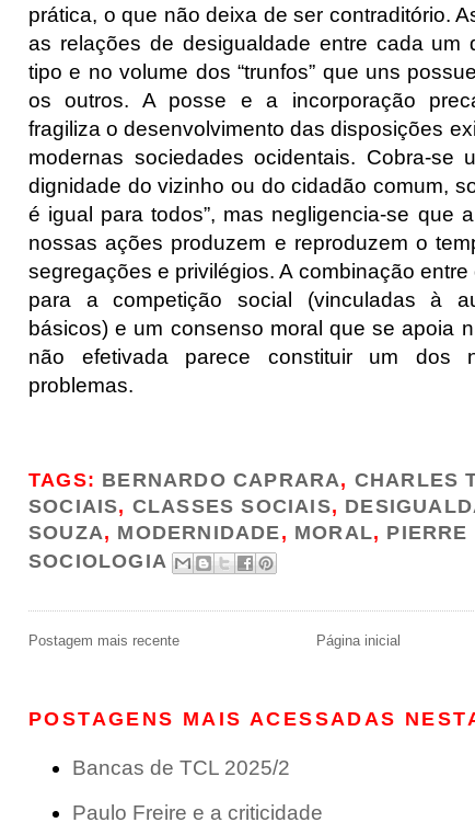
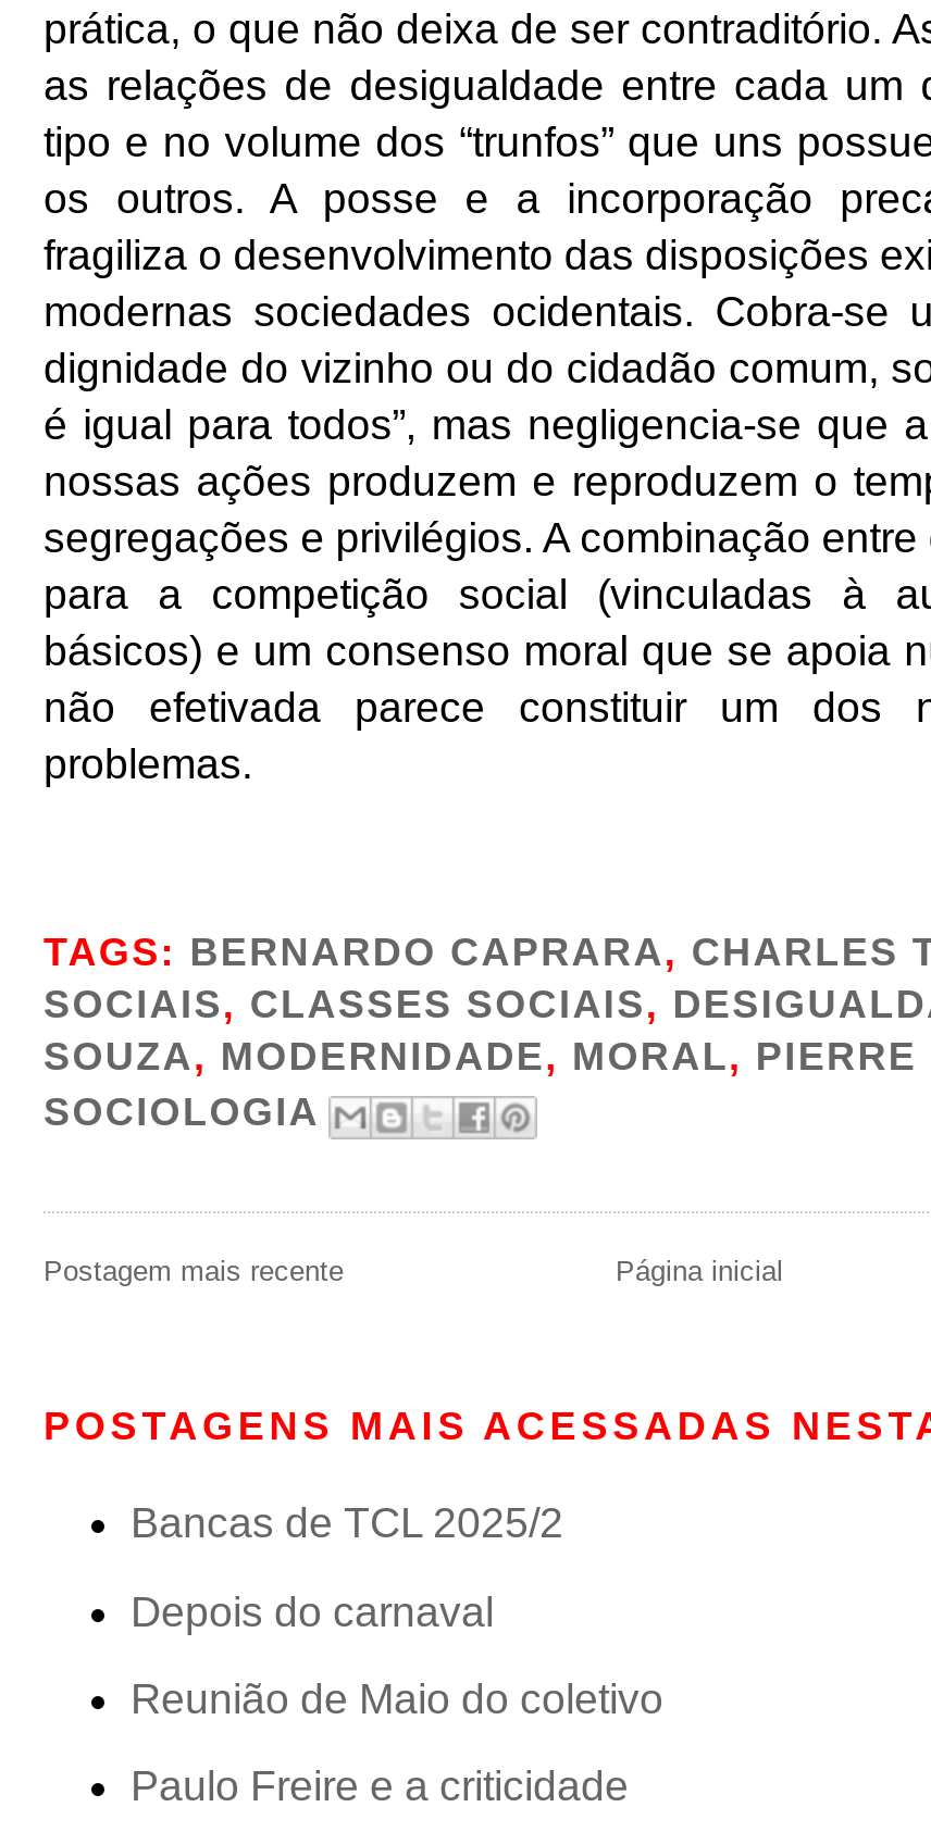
none -> [131,1588,663,1722] Depois do carnaval | Reunião de Maio do coletivo

